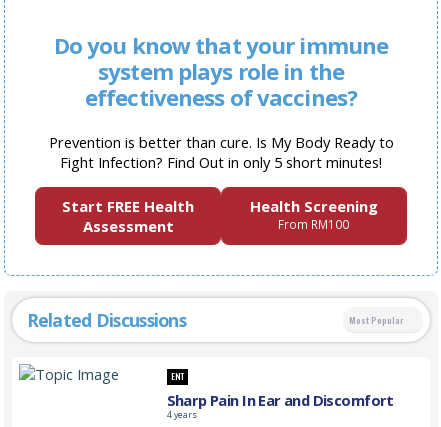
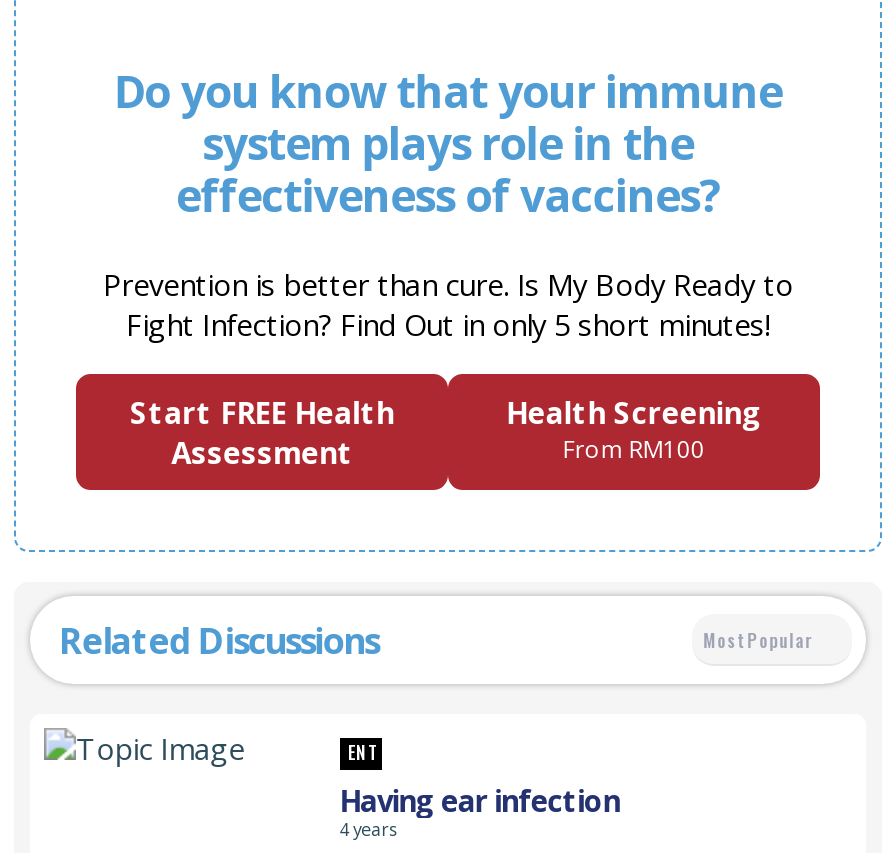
[167,390,394,410] Sharp Pain In Ear and Discomfort -> [339,781,620,821] Having ear infection

